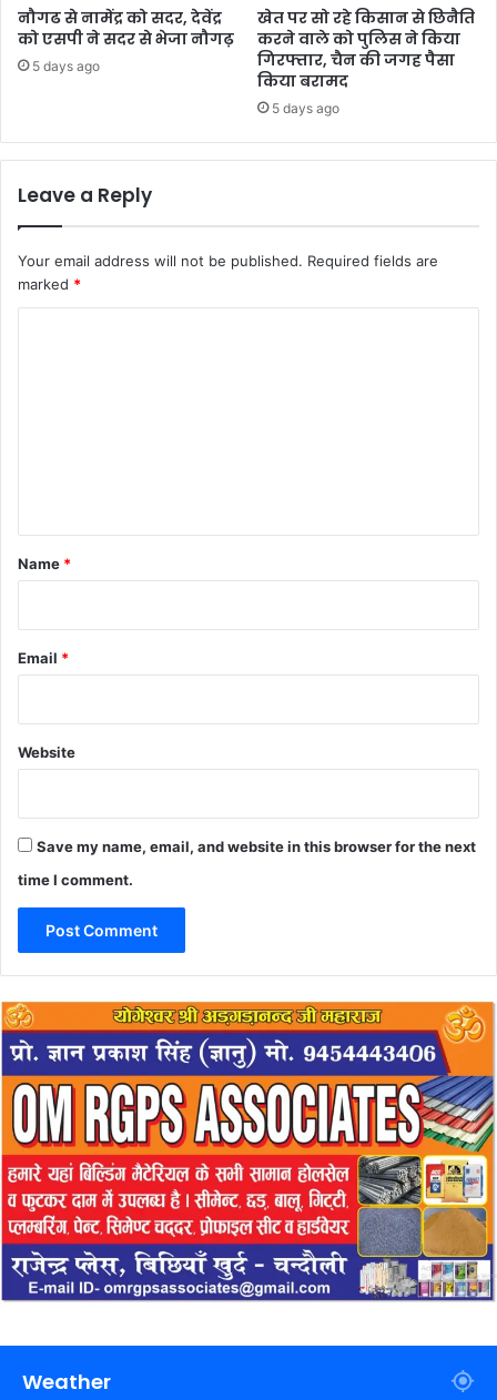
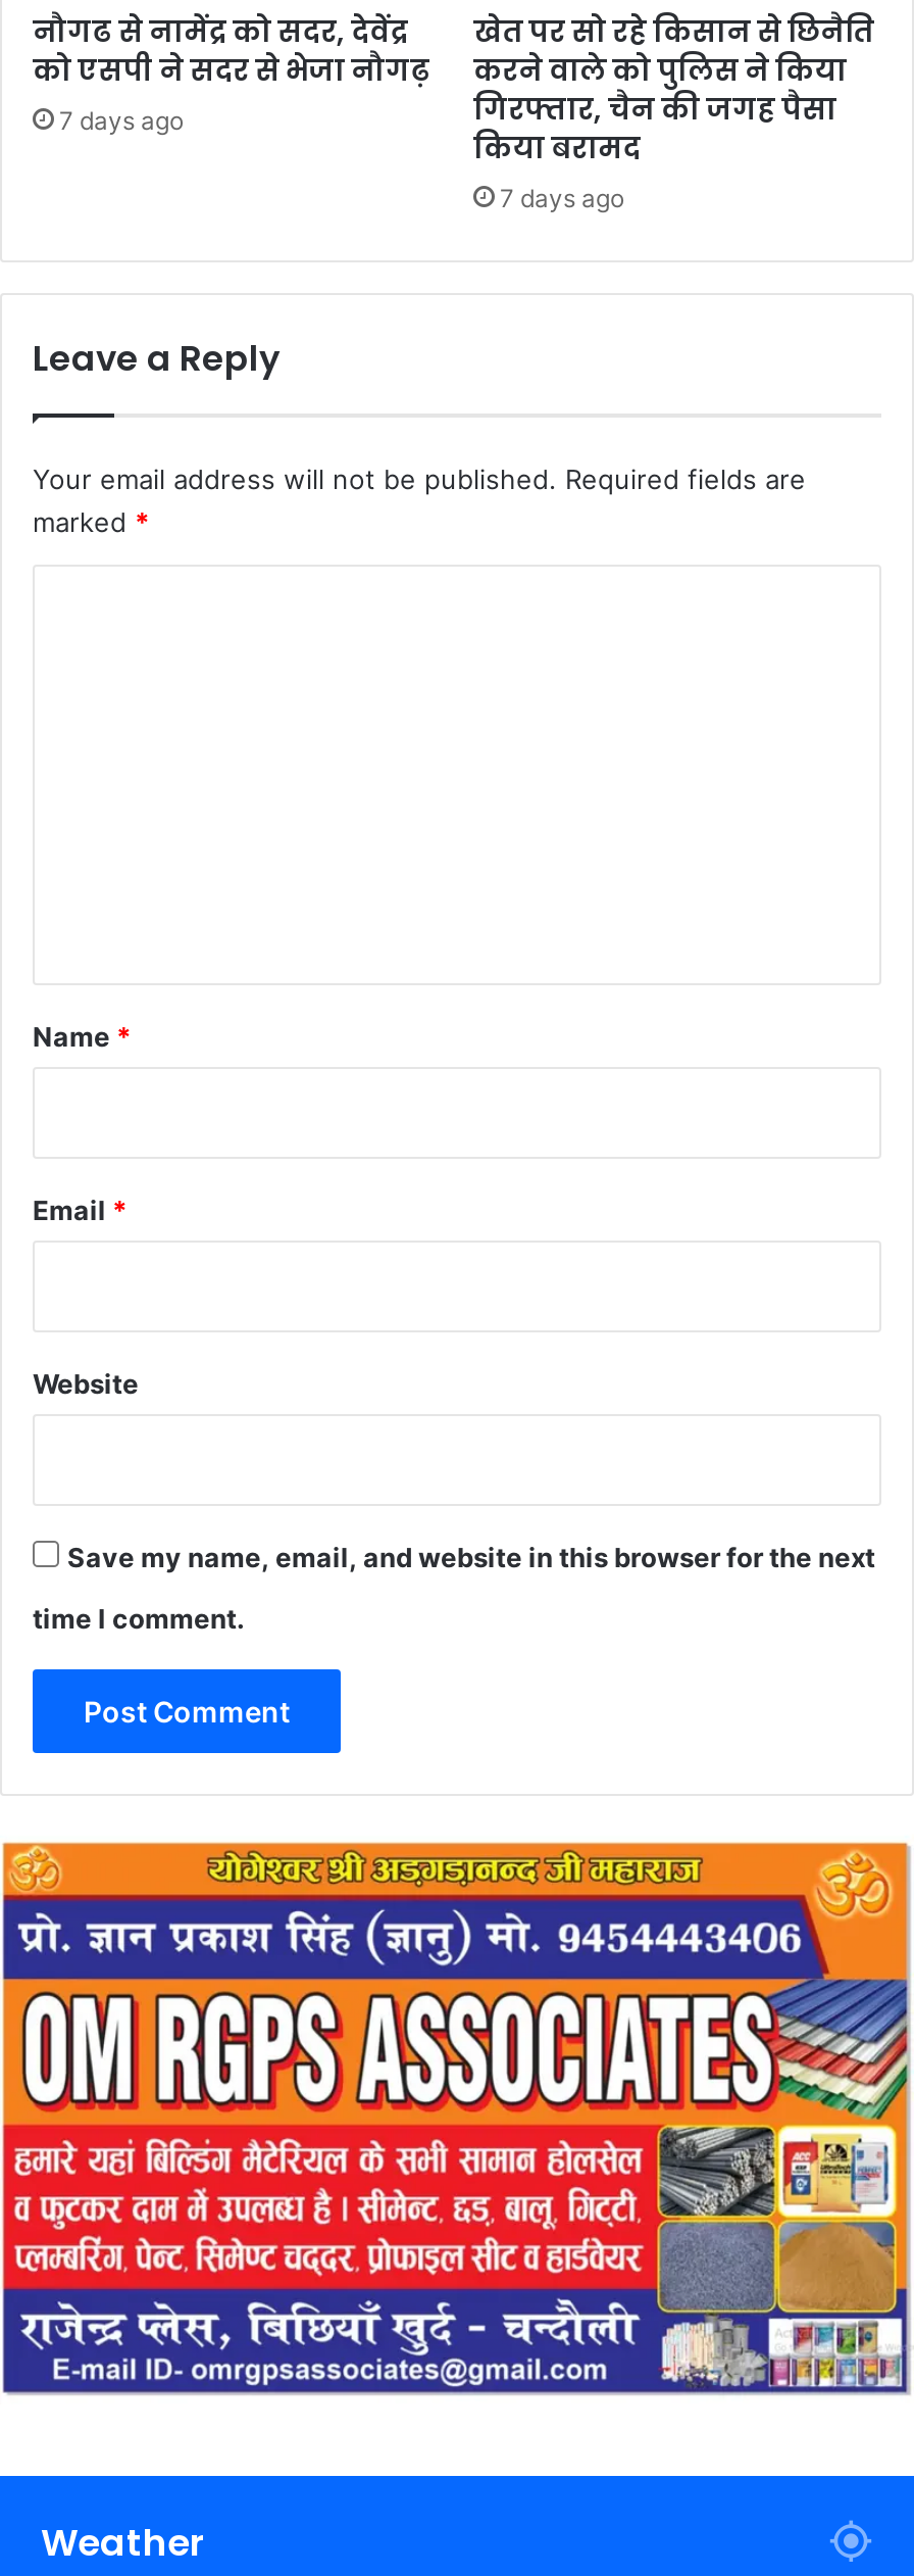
[32,58,100,75] 5 days ago -> [59,106,184,136] 7 days ago
[272,100,339,117] 5 days ago -> [500,183,624,214] 7 days ago

